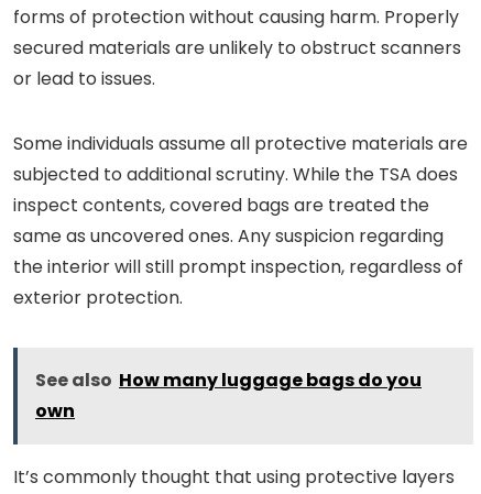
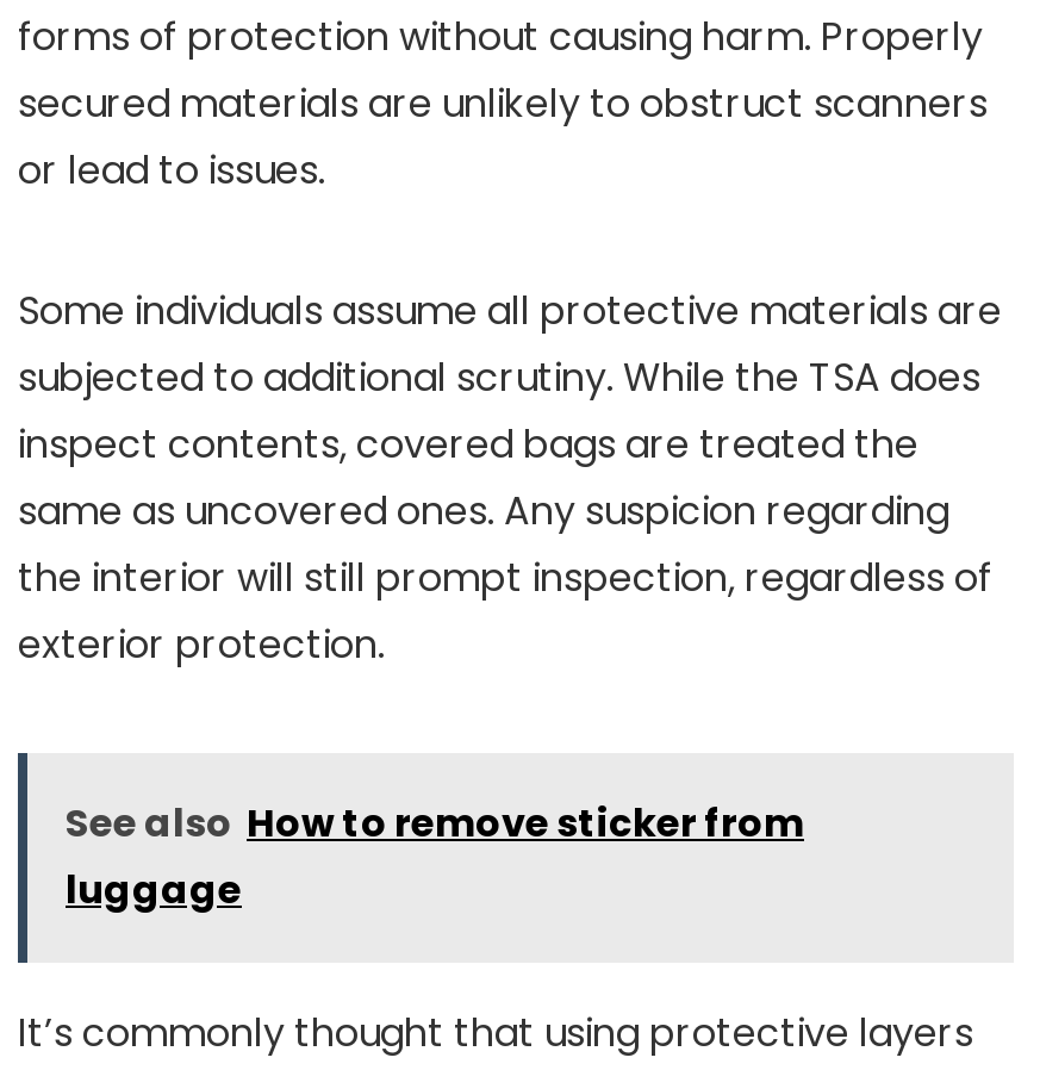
[35,367,422,424] See also How many luggage bags do you | own -> [66,796,804,917] See also How to remove sticker from | luggage

